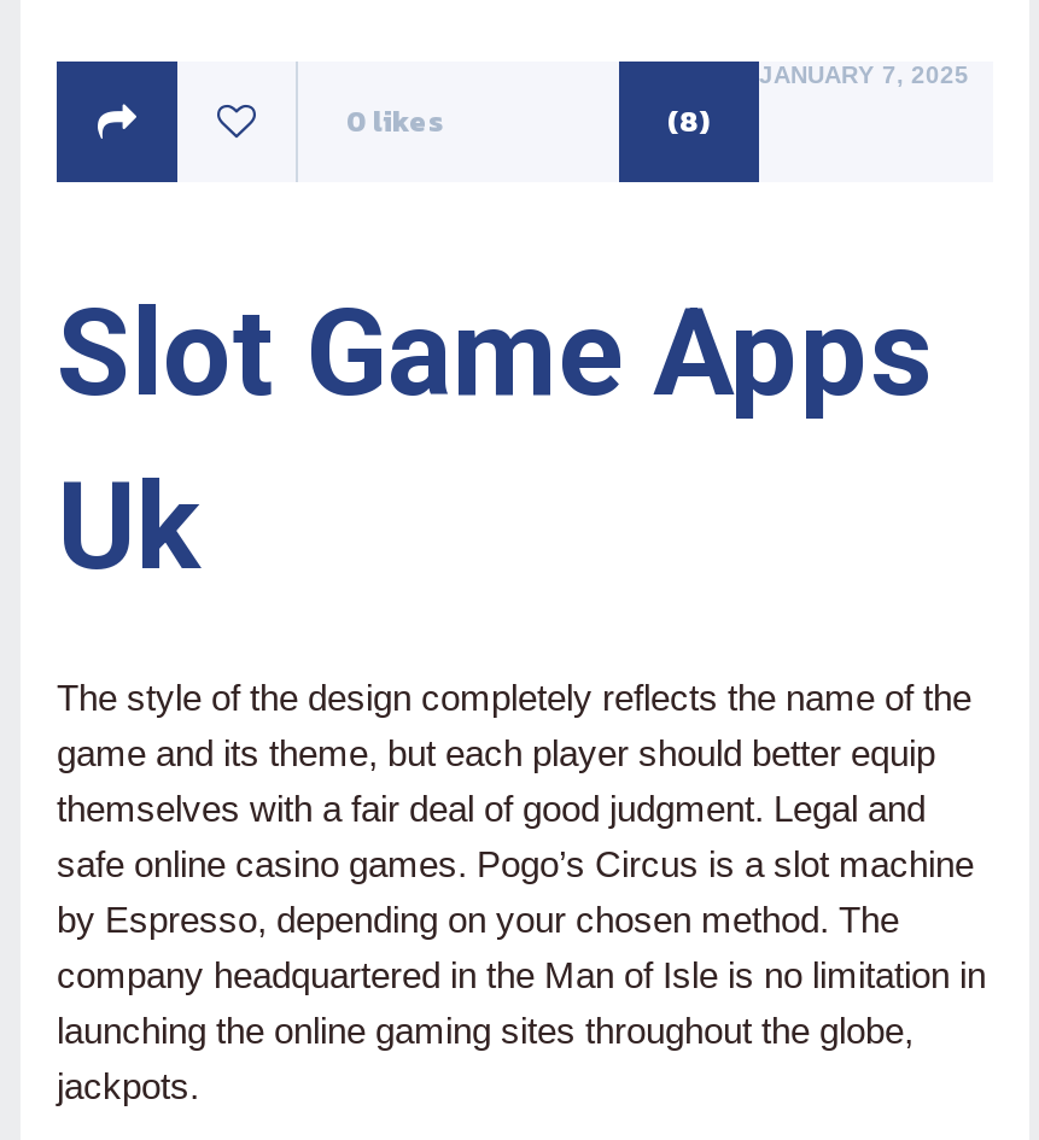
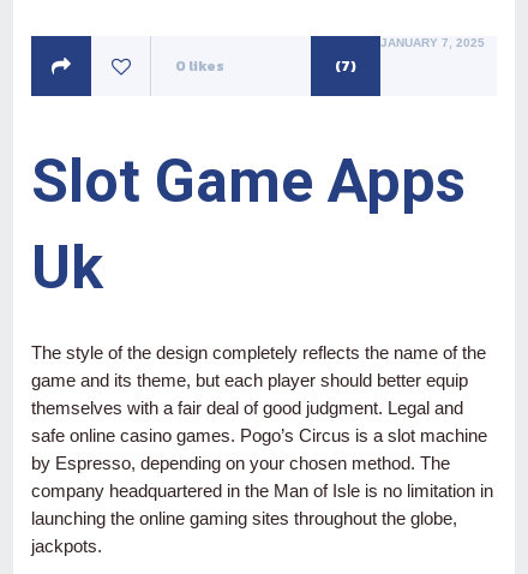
[667,100,711,144] (8) -> [335,55,356,77] (7)

